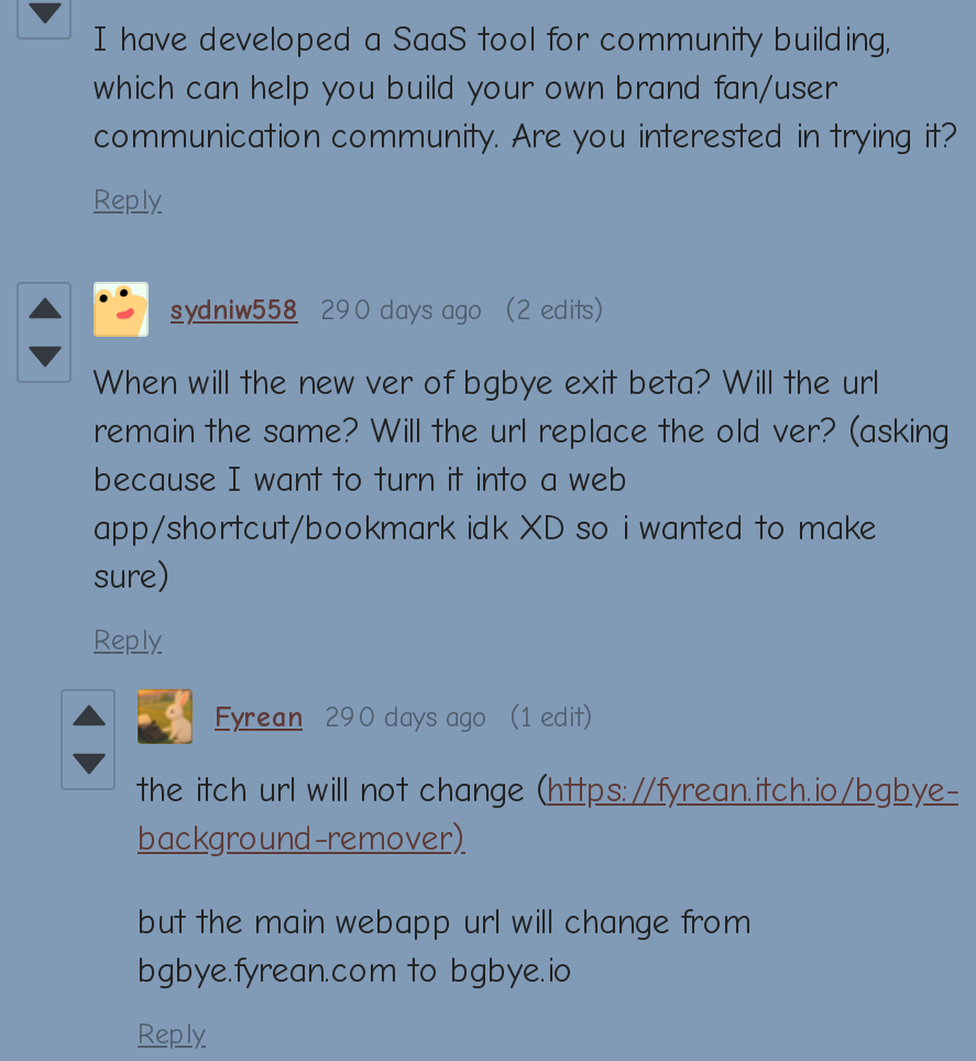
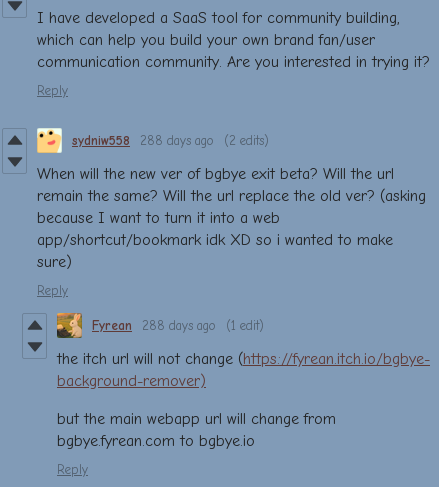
[171,293,604,326] sydniw558 290 days ago (2 edits) -> [72,133,269,148] sydniw558 288 days ago (2 edits)
[215,700,593,733] Fyrean 290 days ago (1 edit) -> [92,318,264,333] Fyrean 288 days ago (1 edit)

